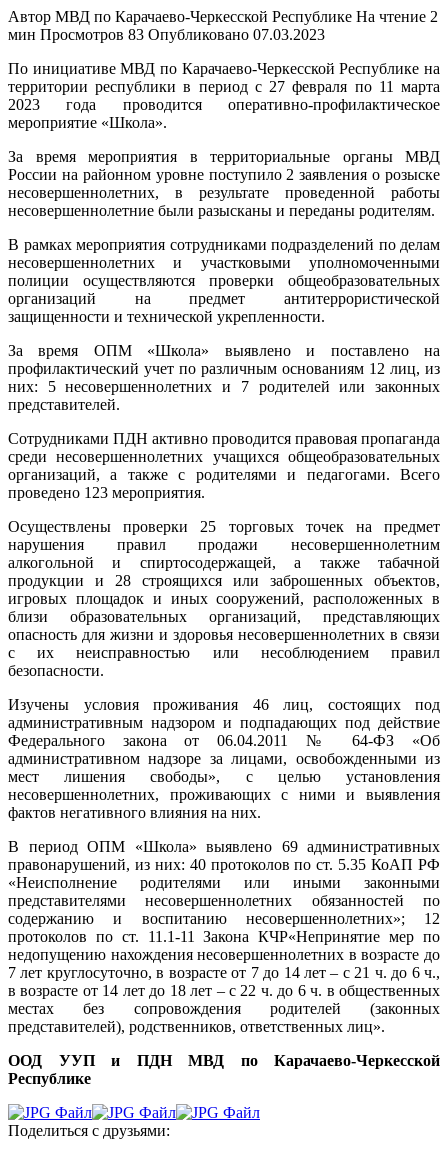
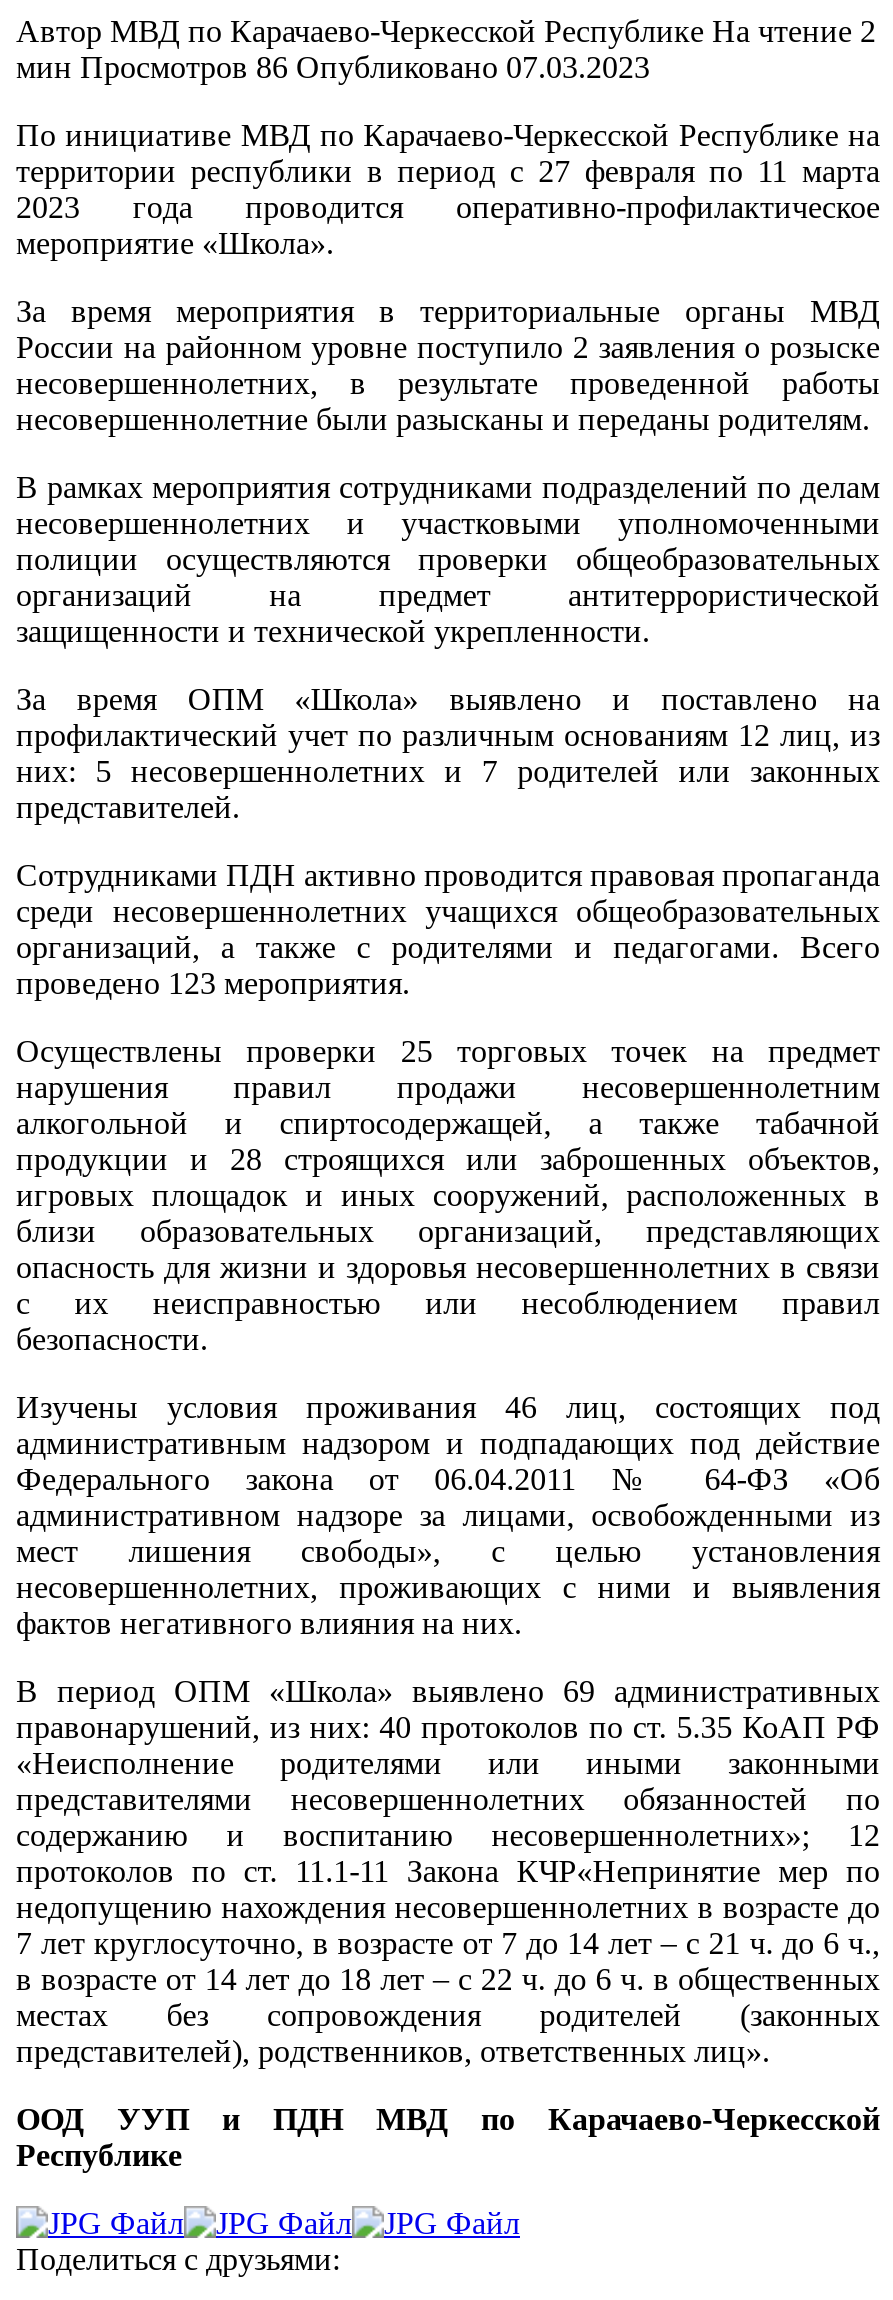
[8,26,325,43] мин Просмотров 83 Опубликовано 07.03.2023 -> [16,51,650,85] мин Просмотров 86 Опубликовано 07.03.2023

